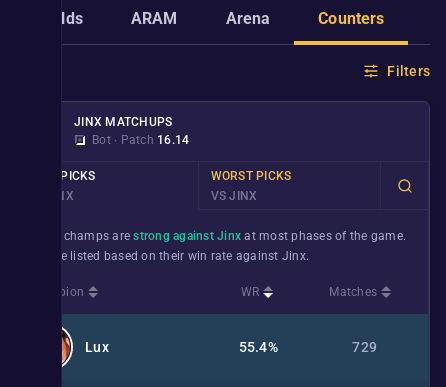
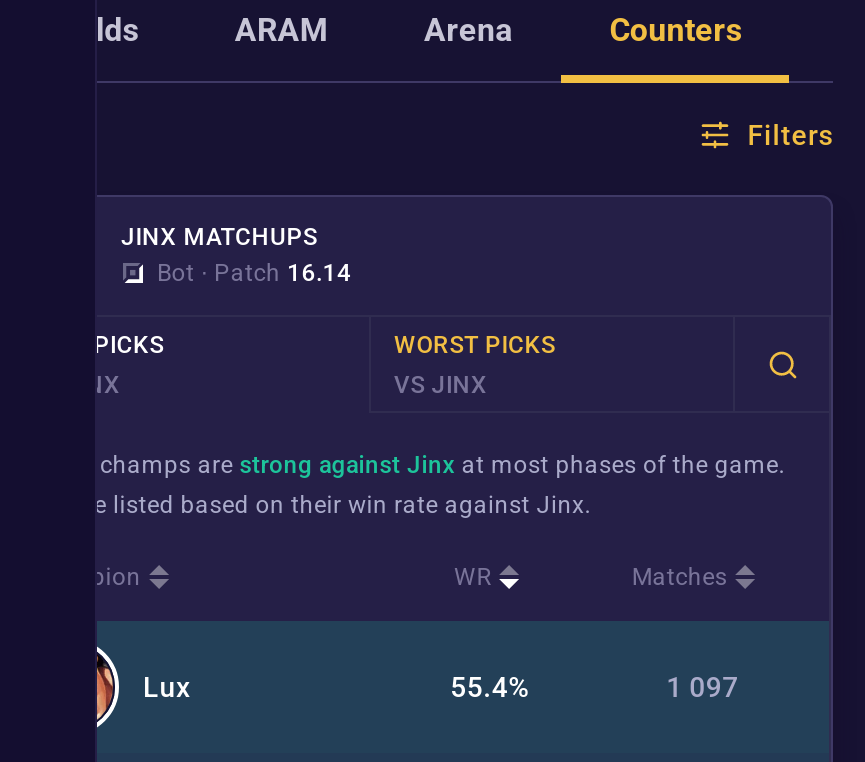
[352,339,377,355] 729 -> [666,671,739,703] 1 097

